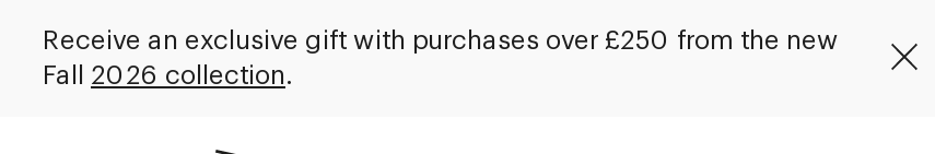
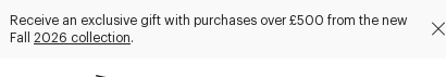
[43,20,839,55] Receive an exclusive gift with purchases over £250 from the new -> [10,10,408,28] Receive an exclusive gift with purchases over £500 from the new

